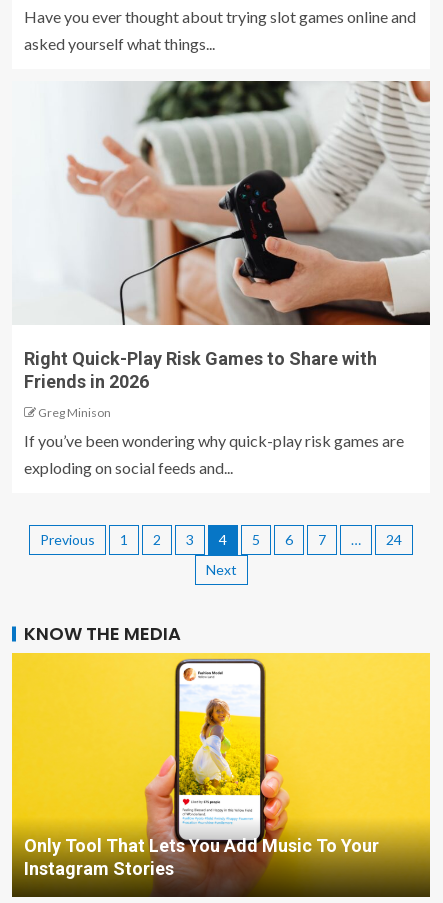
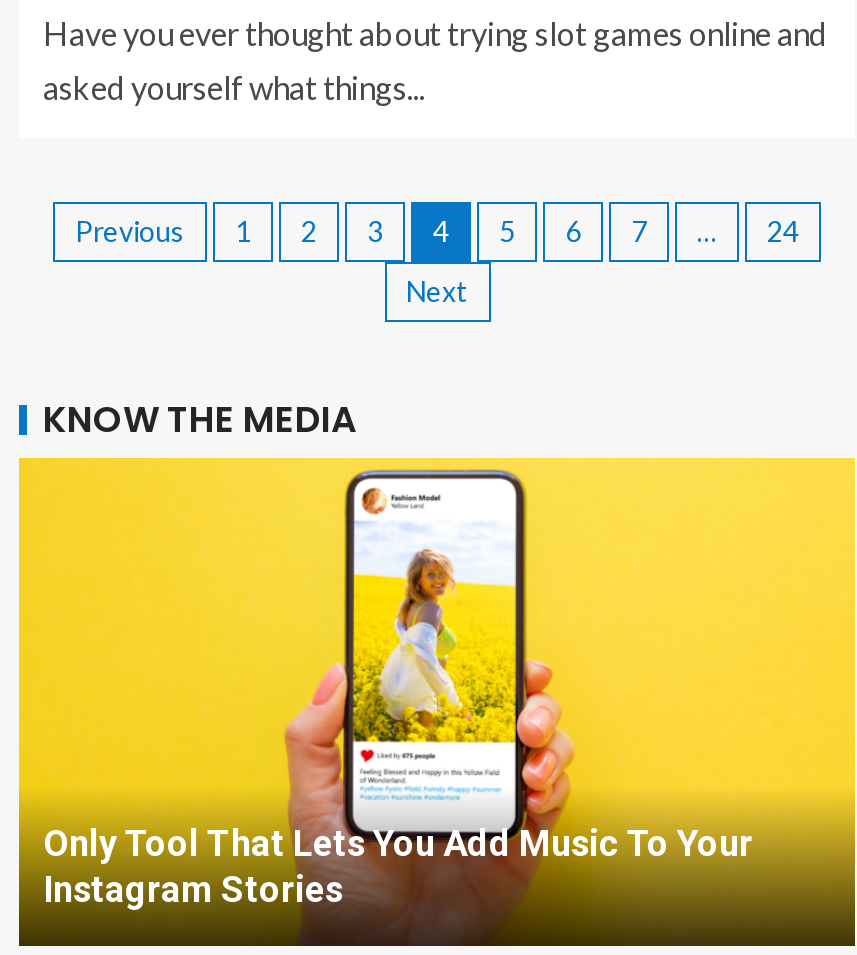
[24,80,431,477] [image] | Right Quick-Play Risk Games to Share with | Friends in 2026 | Greg Minison | If you’ve been wondering why quick-play risk games are | exploding on social feeds and... -> none

